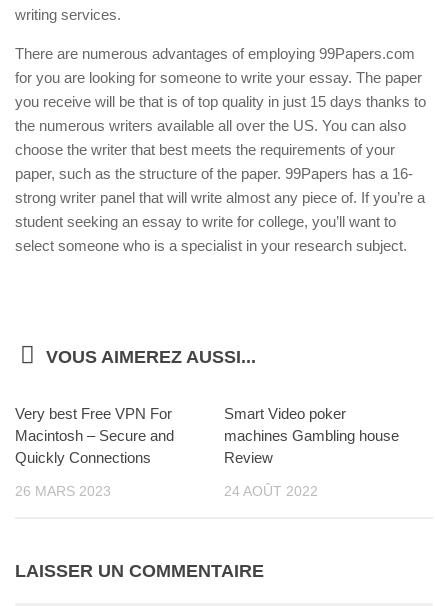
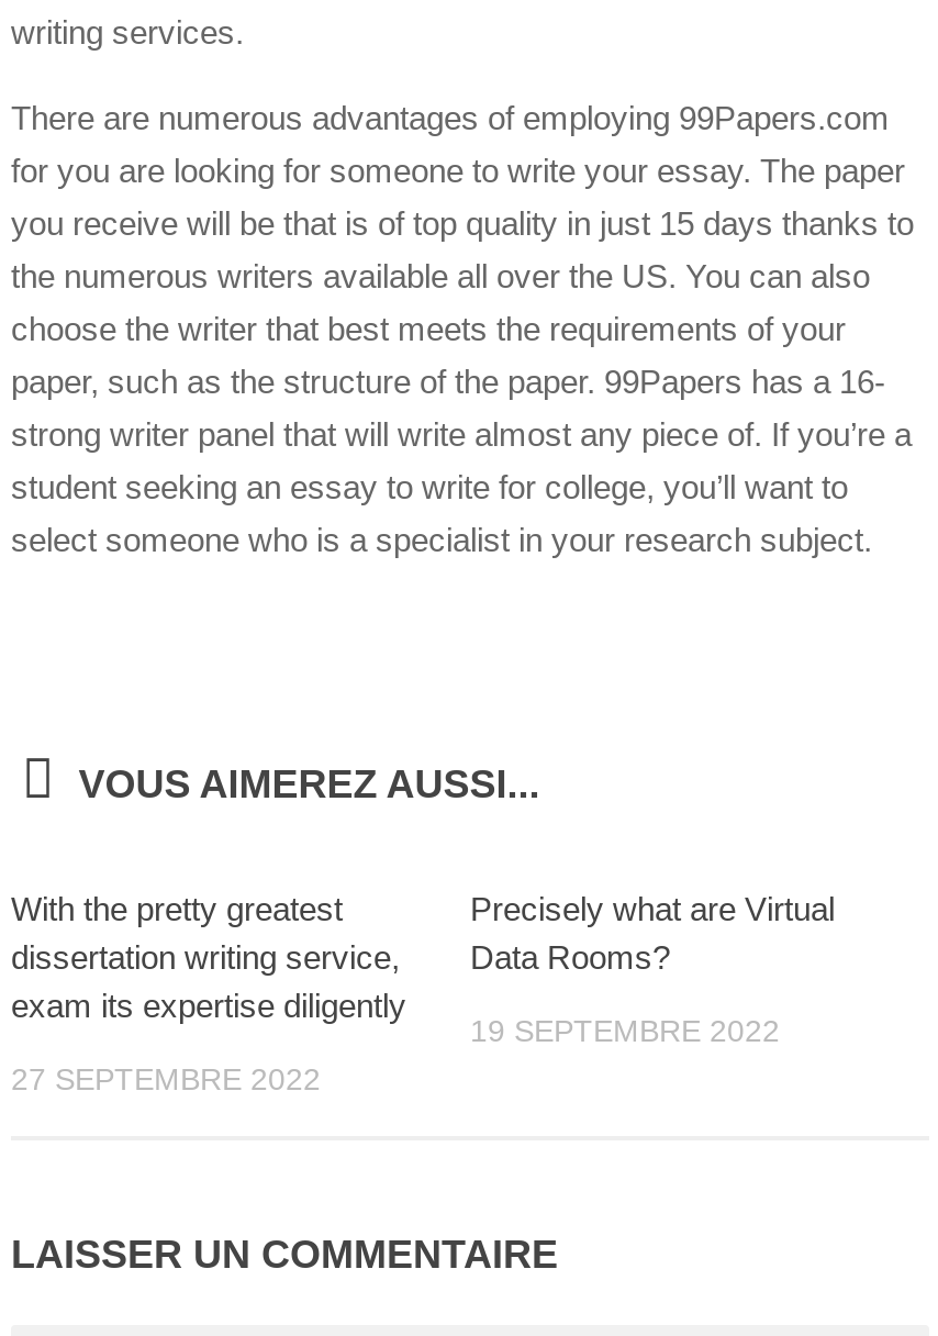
[15,405,174,466] Very best Free VPN For | Macintosh – Secure and | Quickly Connections -> [11,890,406,1024] With the pretty greatest | dissertation writing service, | exam its expertise diligently
[224,405,399,466] Smart Video poker | machines Gambling house | Review -> [470,890,835,976] Precisely what are Virtual | Data Rooms?
[15,483,111,499] 26 MARS 2023 -> [11,1061,321,1096] 27 SEPTEMBRE 2022
[224,483,318,499] 24 AOÛT 2022 -> [470,1013,780,1048] 19 SEPTEMBRE 2022

